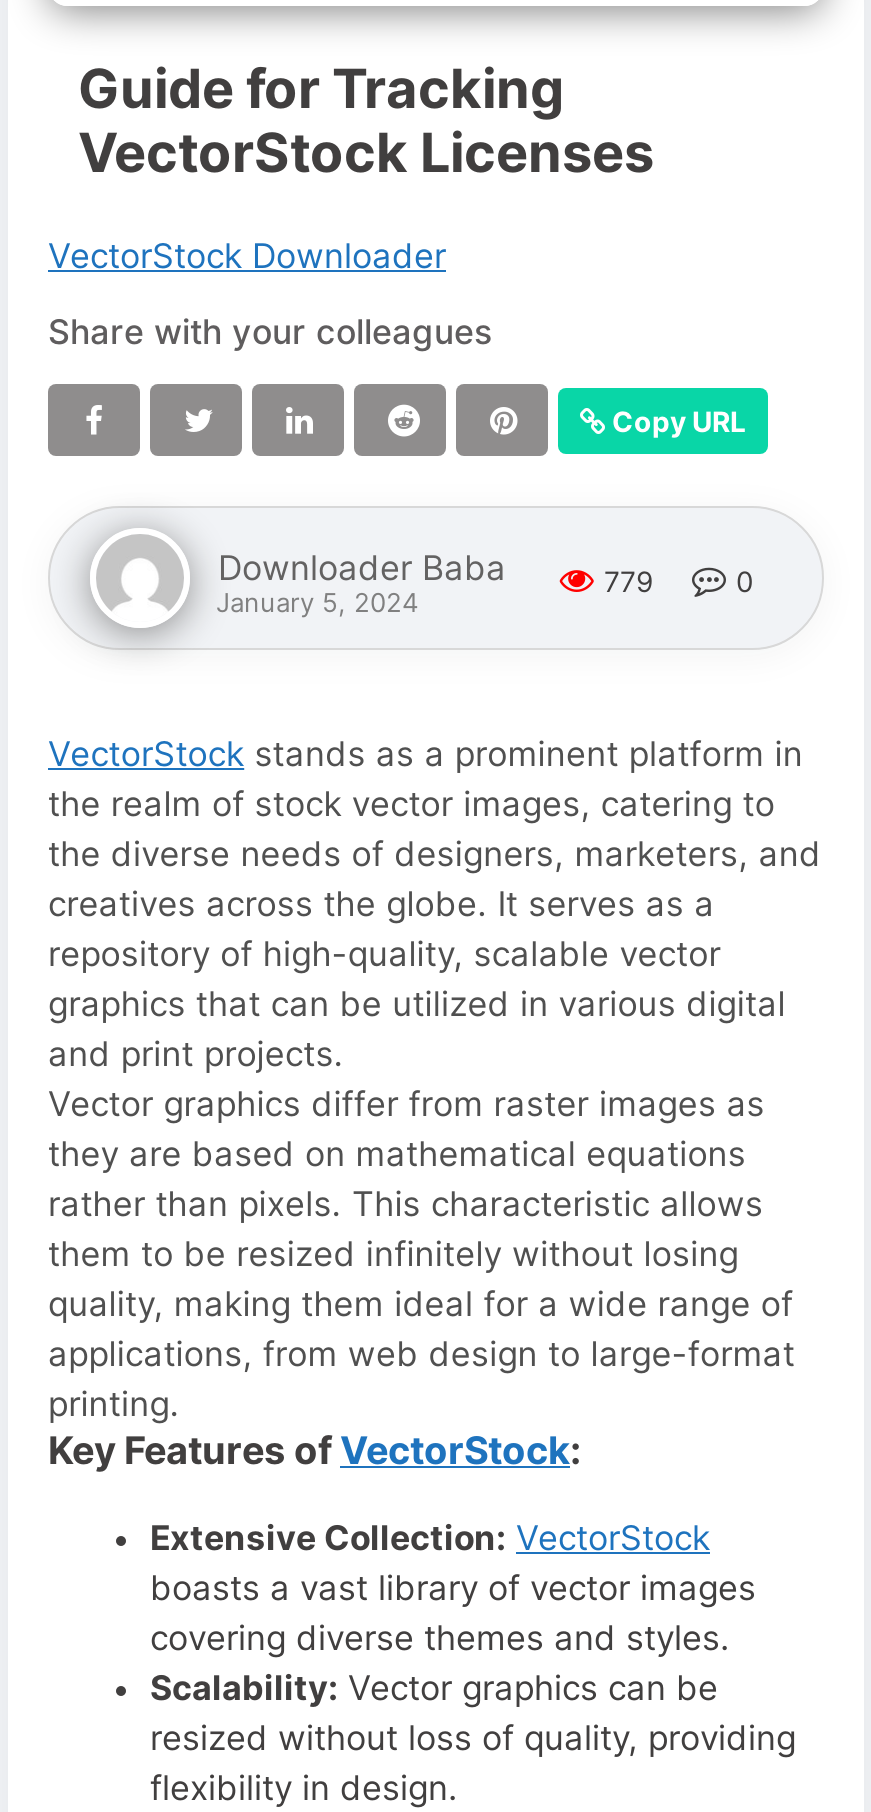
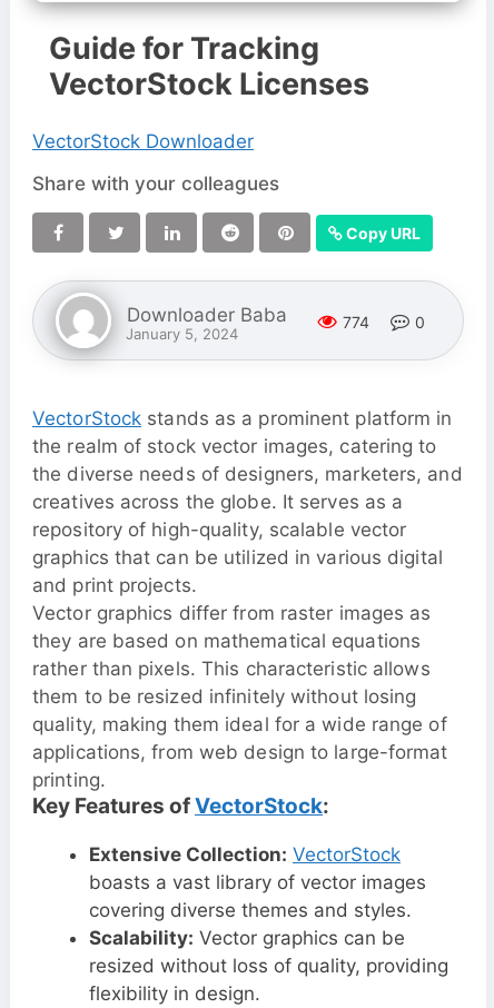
[604,563,654,597] 779 -> [343,313,369,332] 774

